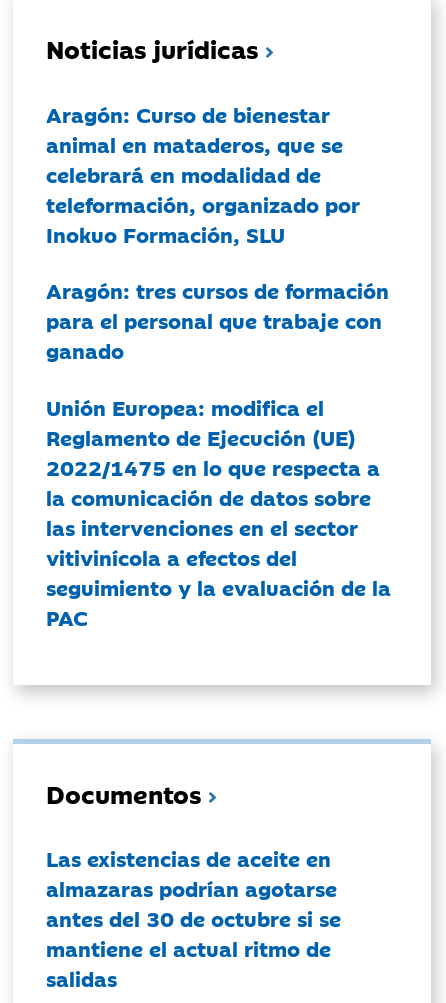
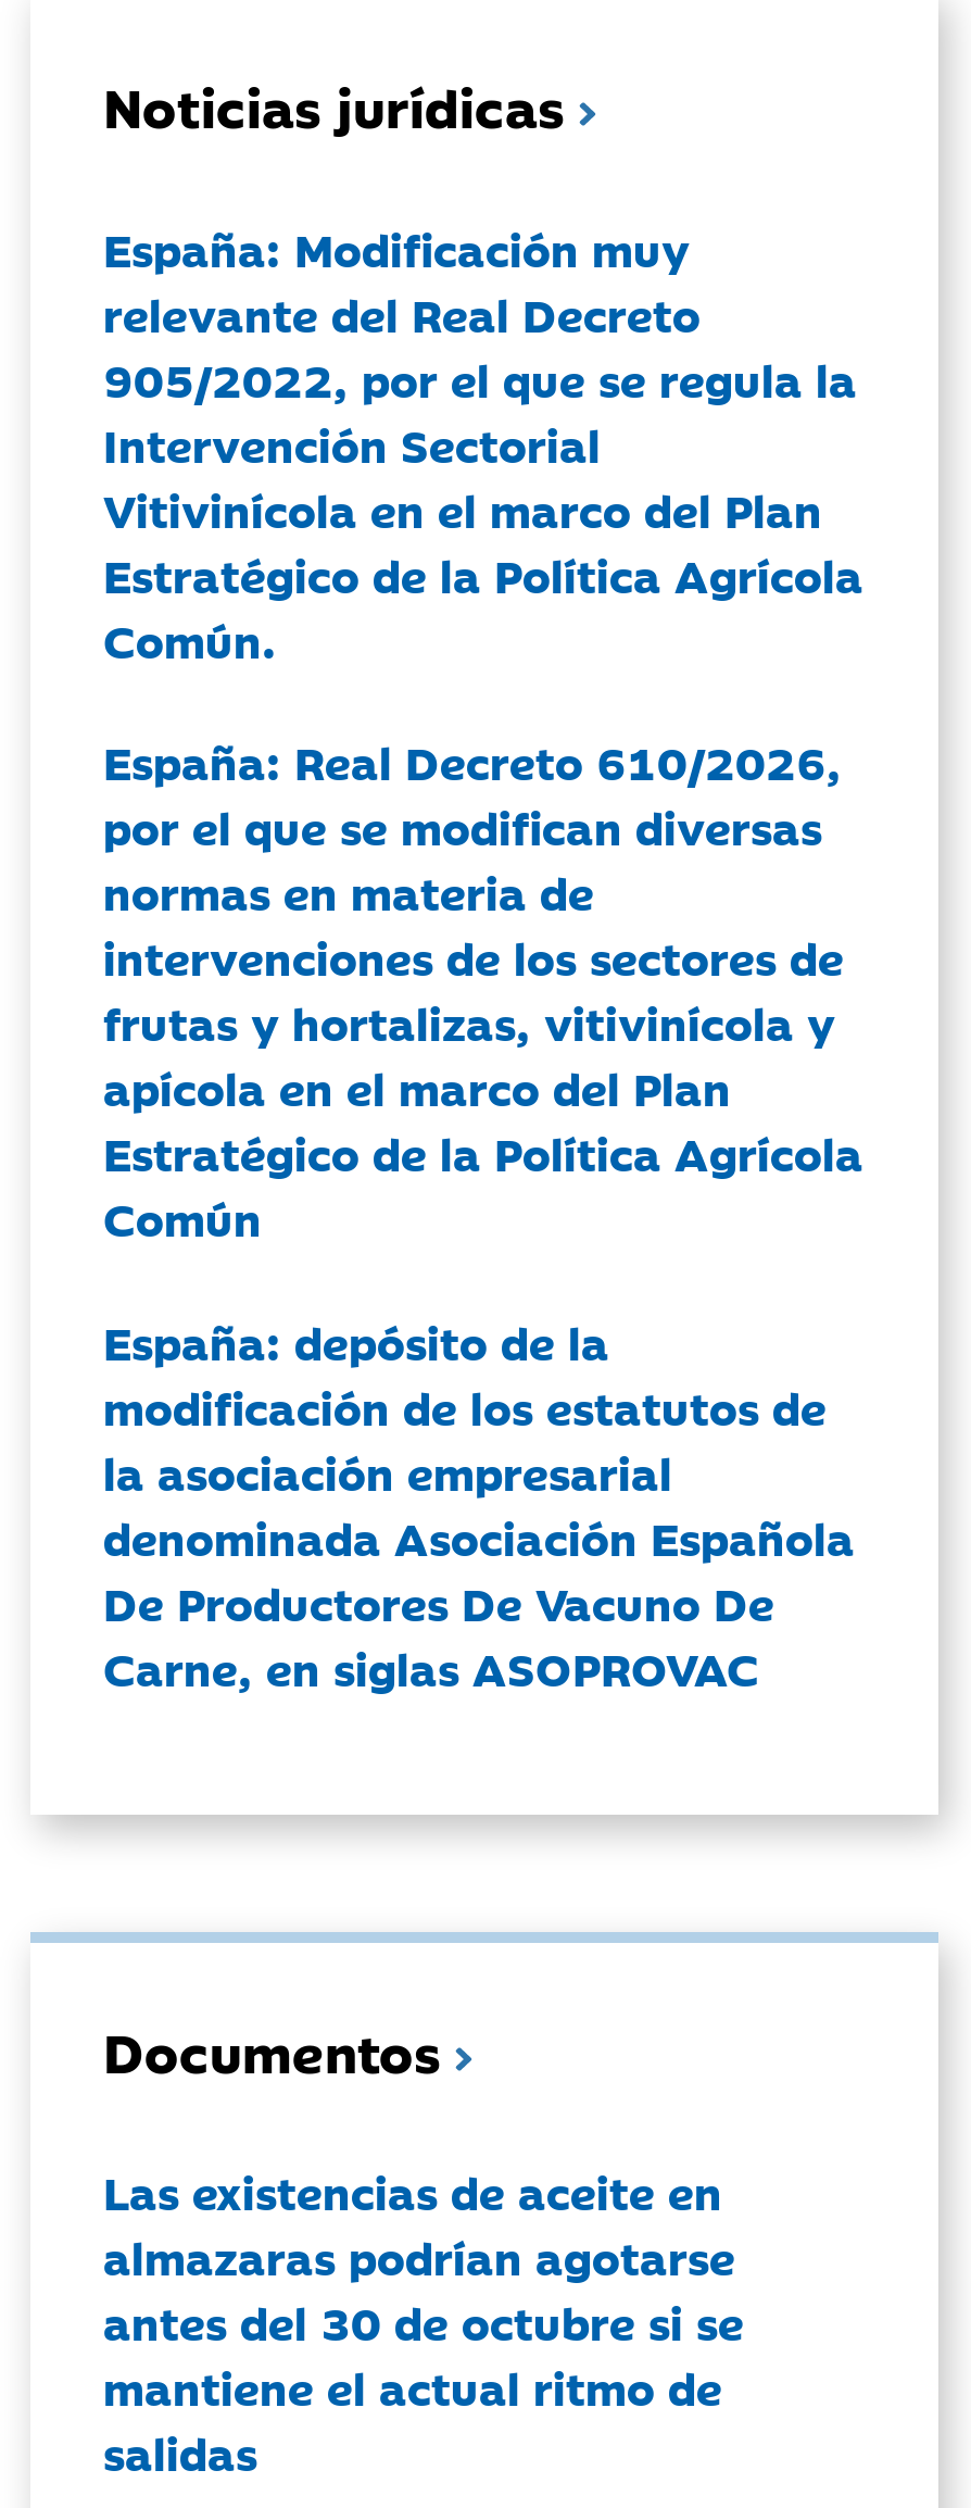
[46,99,360,249] Aragón: Curso de bienestar | animal en mataderos, que se | celebrará en modalidad de | teleformación, organizado por | Inokuo Formación, SLU -> [103,215,863,671] España: Modificación muy | relevante del Real Decreto | 905/2022, por el que se regula la | Intervención Sectorial | Vitivinícola en el marco del Plan | Estratégico de la Política Agrícola | Común.
[46,275,389,365] Aragón: tres cursos de formación | para el personal que trabaje con | ganado -> [103,729,863,1251] España: Real Decreto 610/2026, | por el que se modifican diversas | normas en materia de | intervenciones de los sectores de | frutas y hortalizas, vitivinícola y | apícola en el marco del Plan | Estratégico de la Política Agrícola | Común
[46,392,391,632] Unión Europea: modifica el | Reglamento de Ejecución (UE) | 2022/1475 en lo que respecta a | la comunicación de datos sobre | las intervenciones en el sector | vitivinícola a efectos del | seguimiento y la evaluación de la | PAC -> [103,1309,854,1700] España: depósito de la | modificación de los estatutos de | la asociación empresarial | denominada Asociación Española | De Productores De Vacuno De | Carne, en siglas ASOPROVAC

